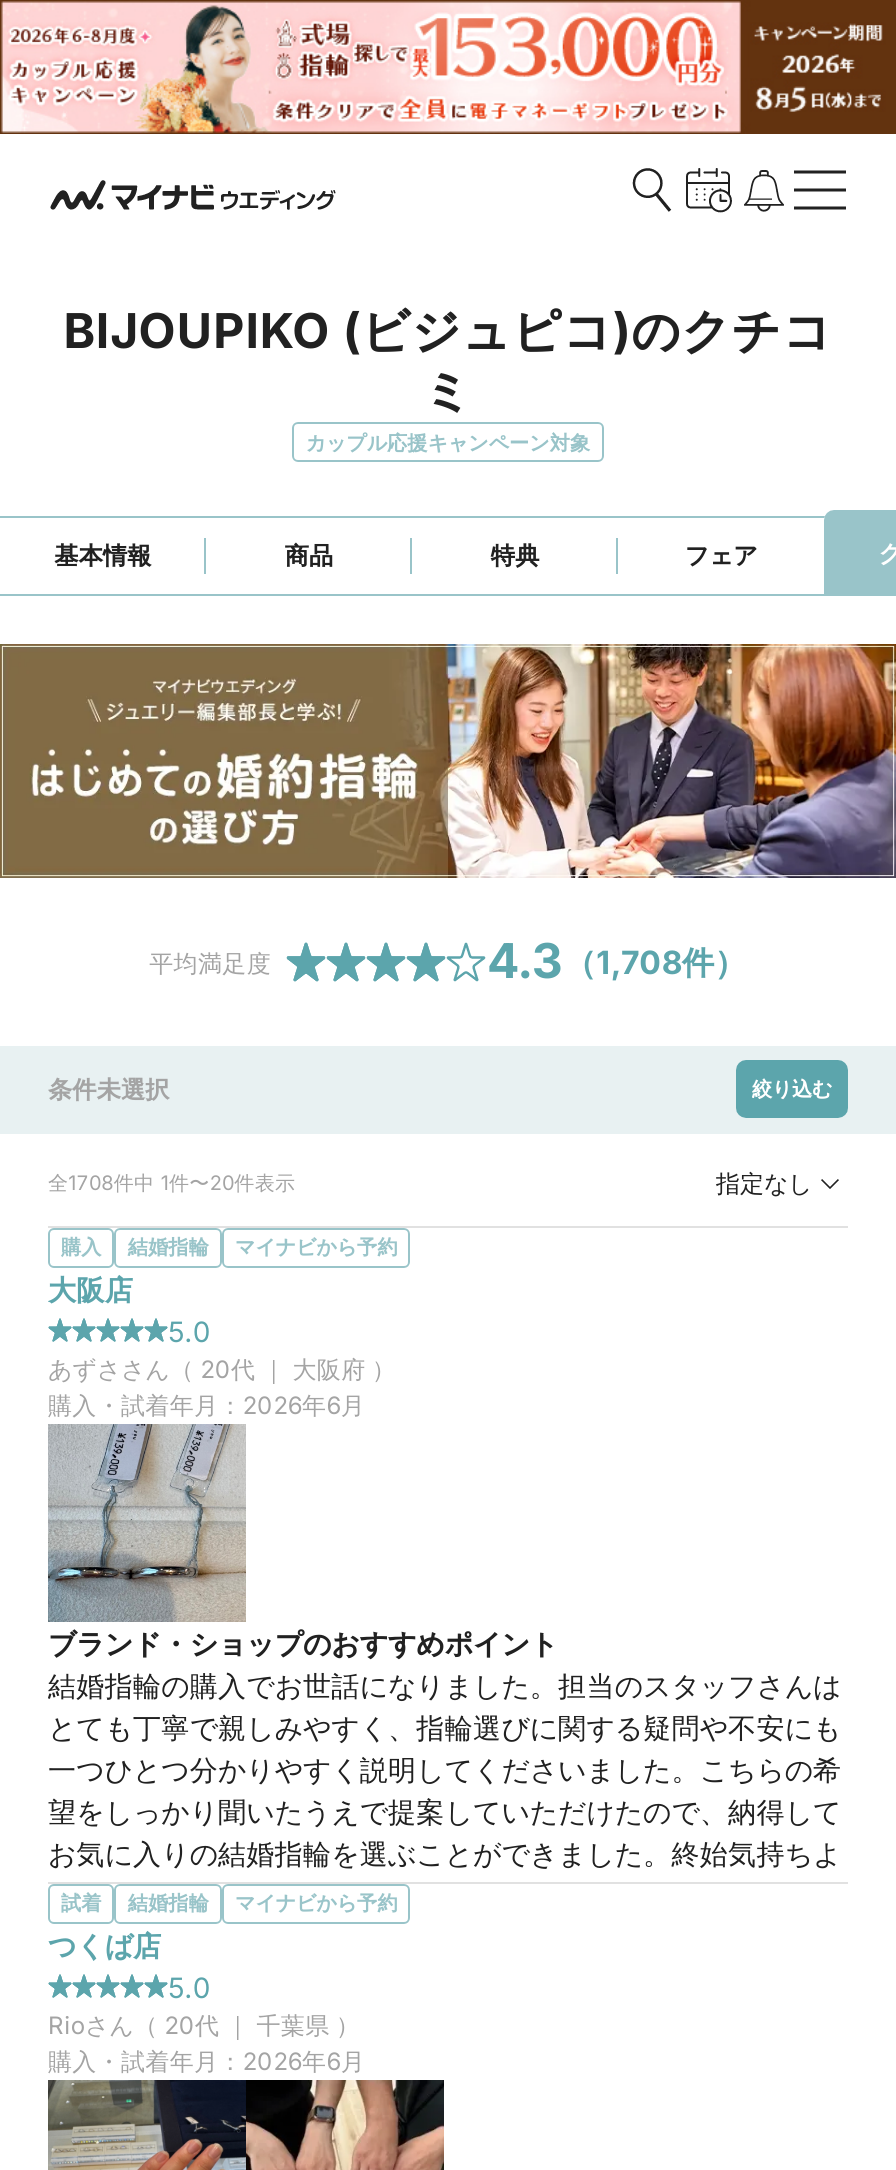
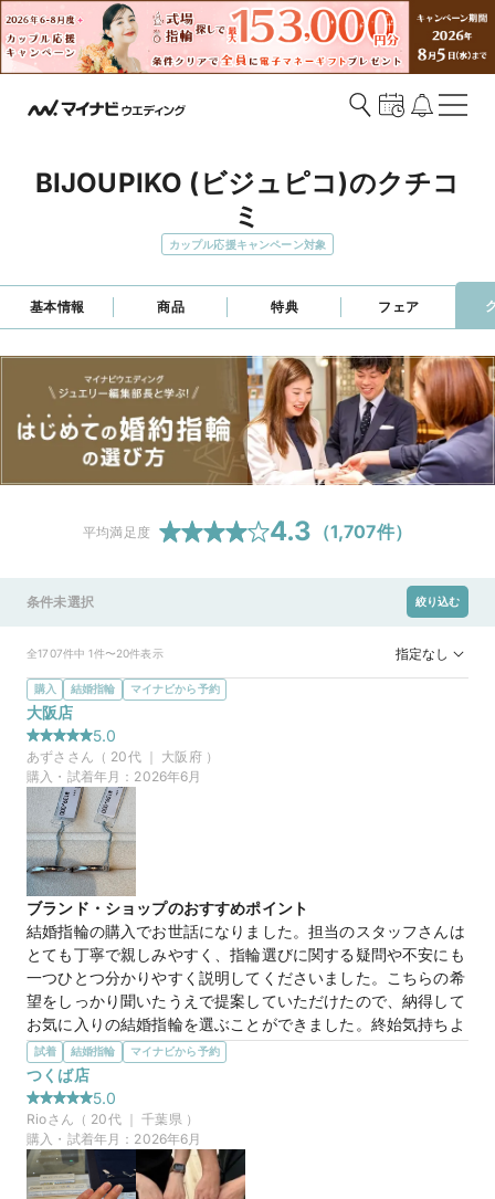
[487,932,747,990] 4.3（1,708件） -> [270,515,412,547] 4.3（1,707件）
[48,1171,295,1195] 全1708件中 1件〜20件表示 -> [27,647,163,660] 全1707件中 1件〜20件表示

